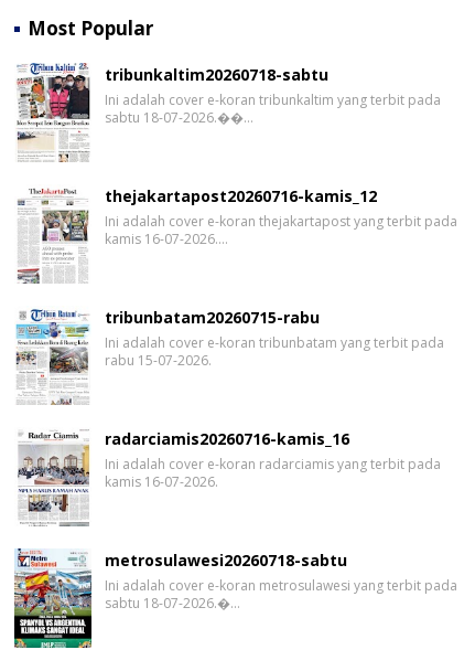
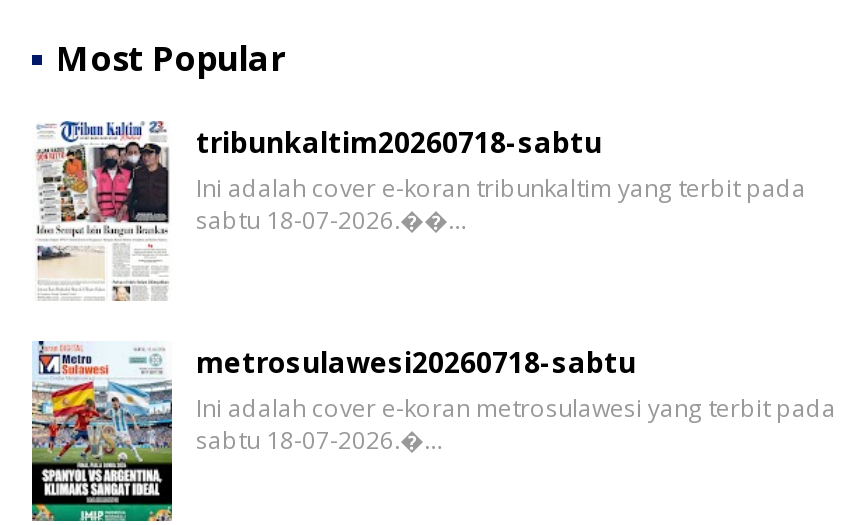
[17,185,457,284] [image] | thejakartapost20260716-kamis_12 | Ini adalah cover e-koran thejakartapost yang terbit pada | kamis 16-07-2026.… -> none
[15,307,444,406] [image] | tribunbatam20260715-rabu | Ini adalah cover e-koran tribunbatam yang terbit pada | rabu 15-07-2026. -> none
[18,428,441,526] [image] | radarciamis20260716-kamis_16 | Ini adalah cover e-koran radarciamis yang terbit pada | kamis 16-07-2026. -> none

